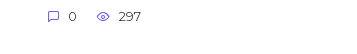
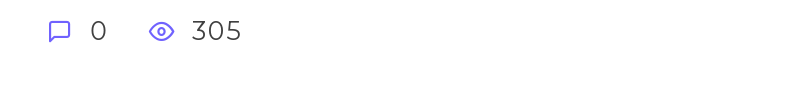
[119,9,141,24] 297 -> [192,16,240,46] 305

